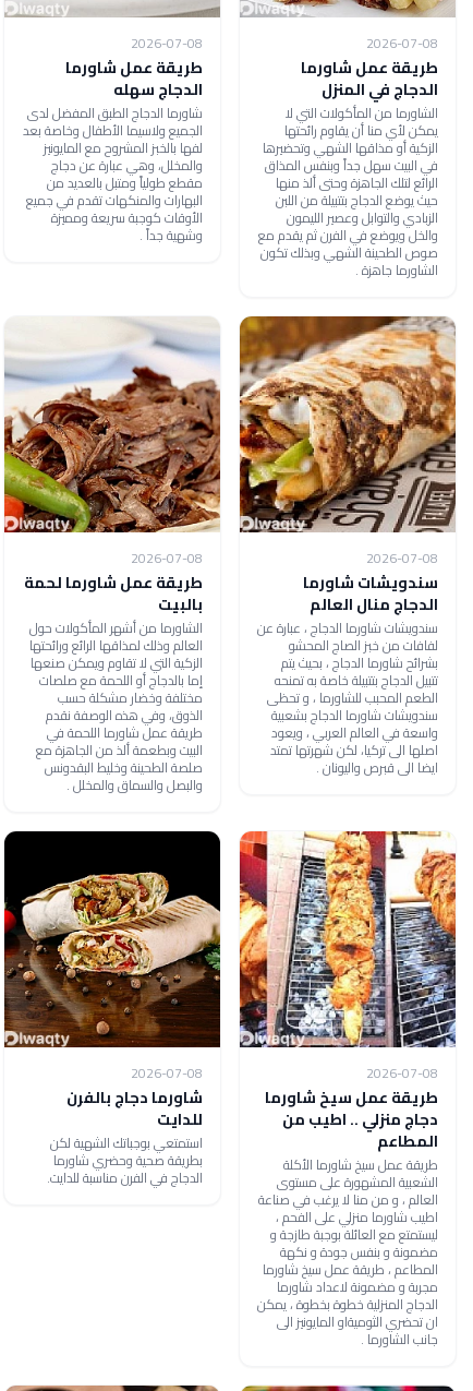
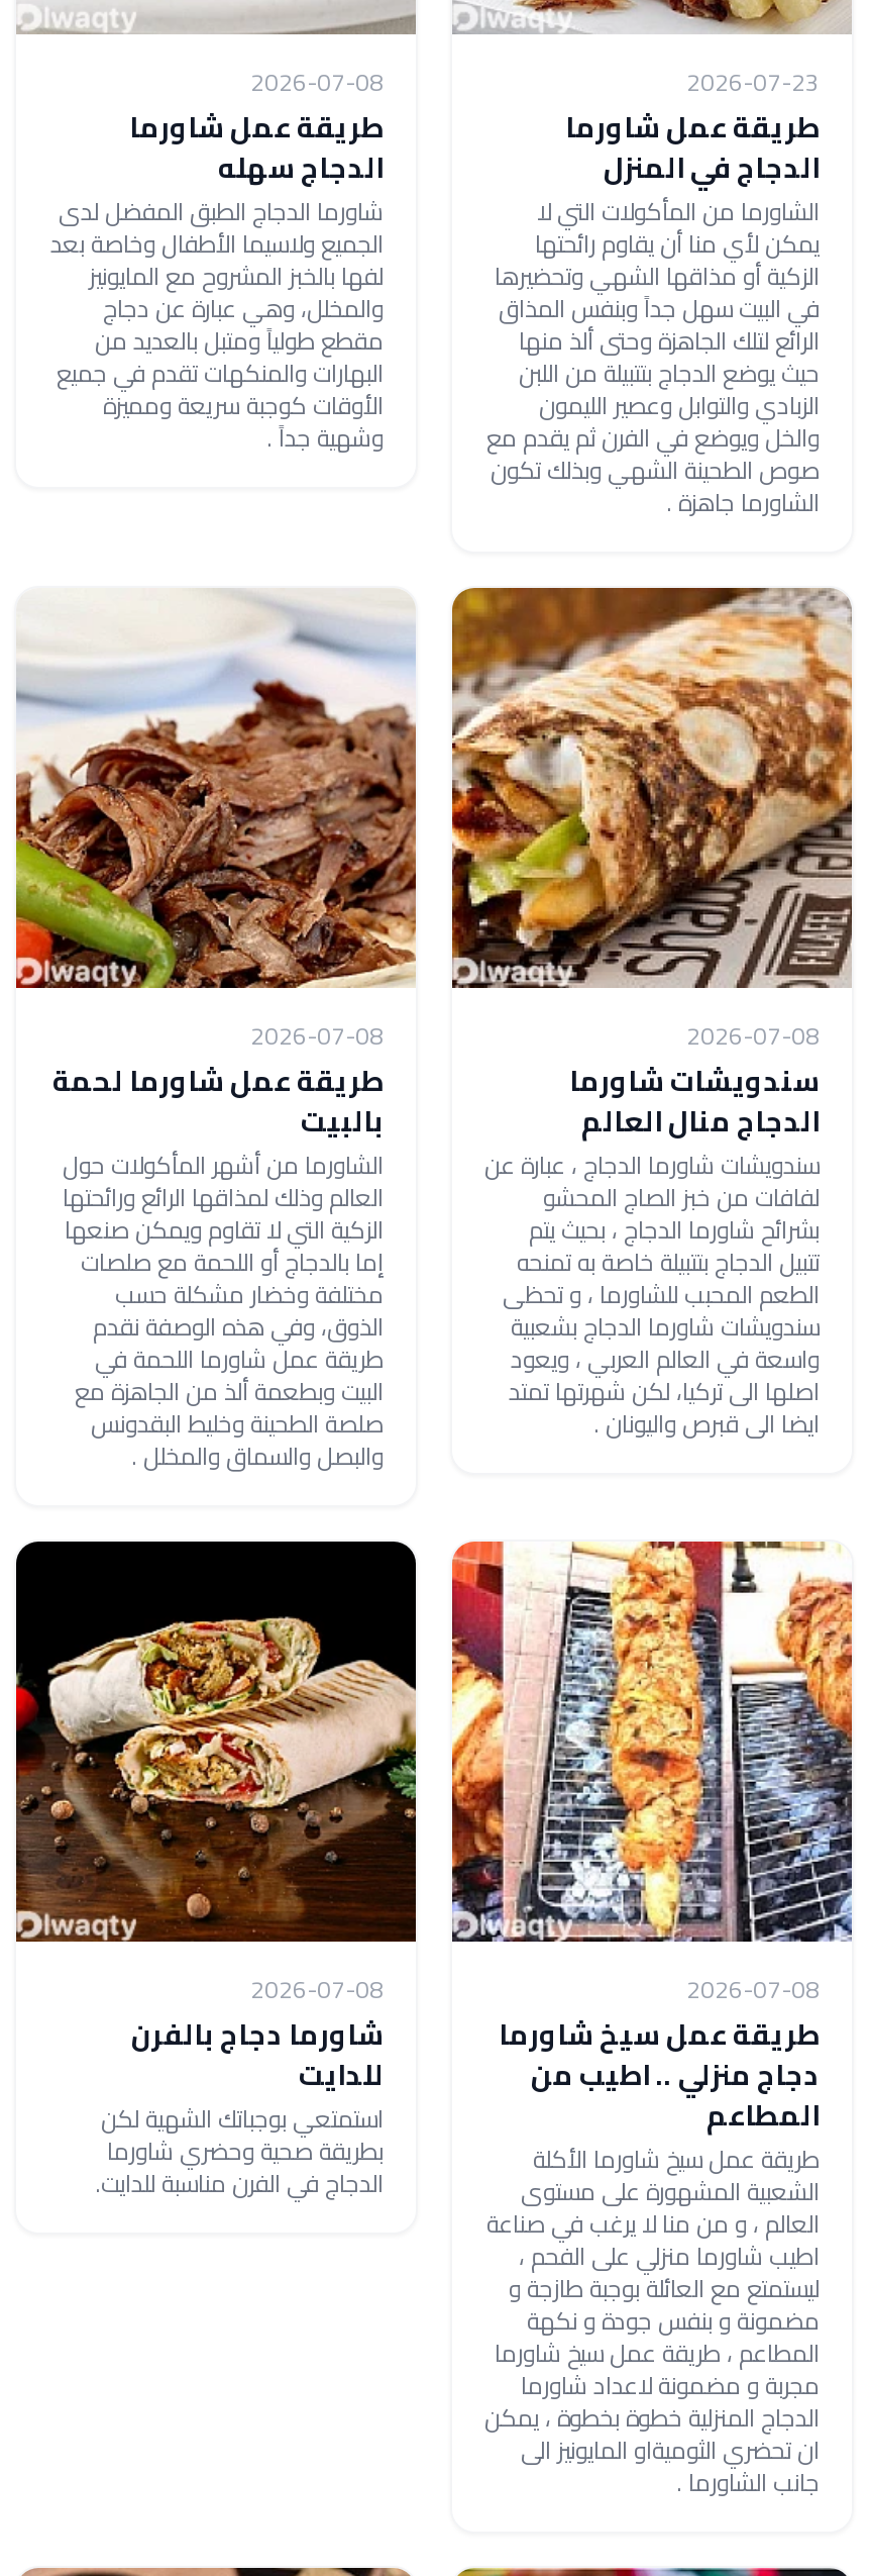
[366,31,438,56] 2026-07-08 -> [686,58,820,104] 2026-07-23

